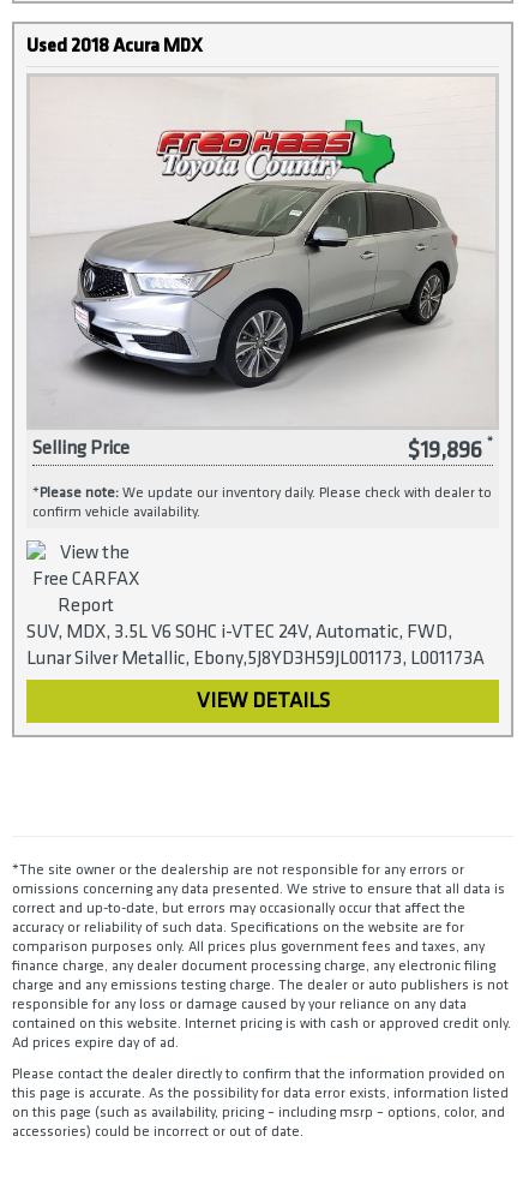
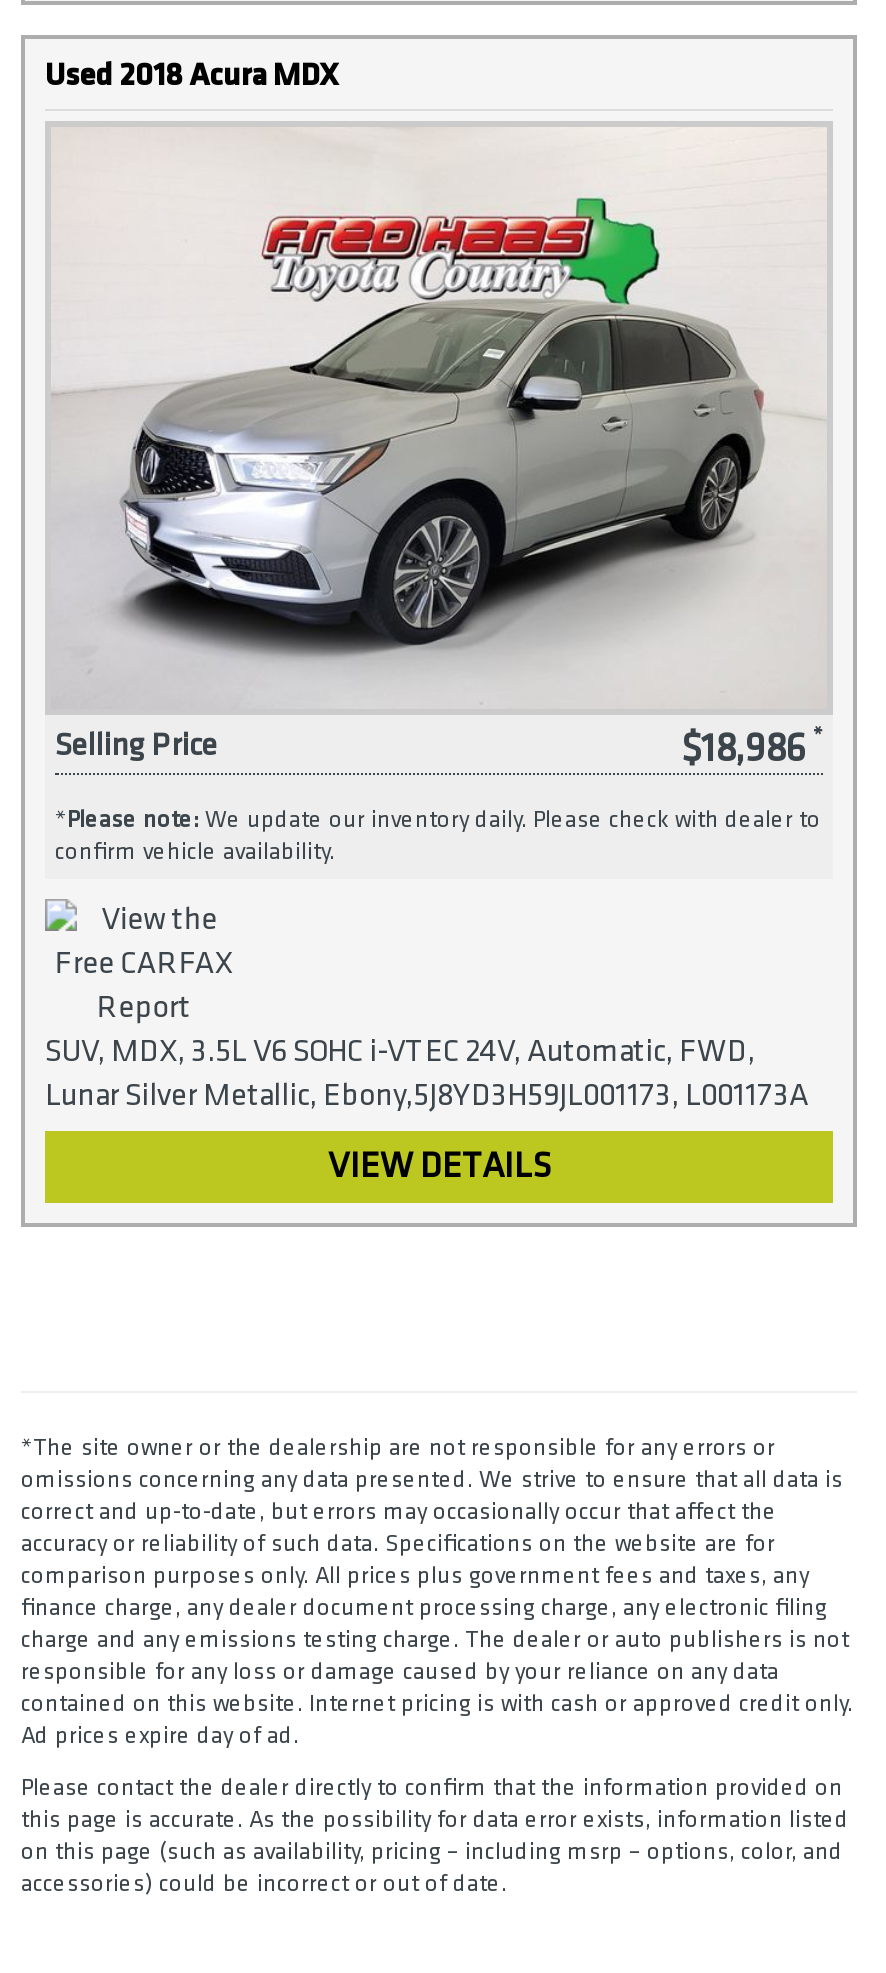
[408,435,487,464] $19,896 -> [681,725,813,773] $18,986

